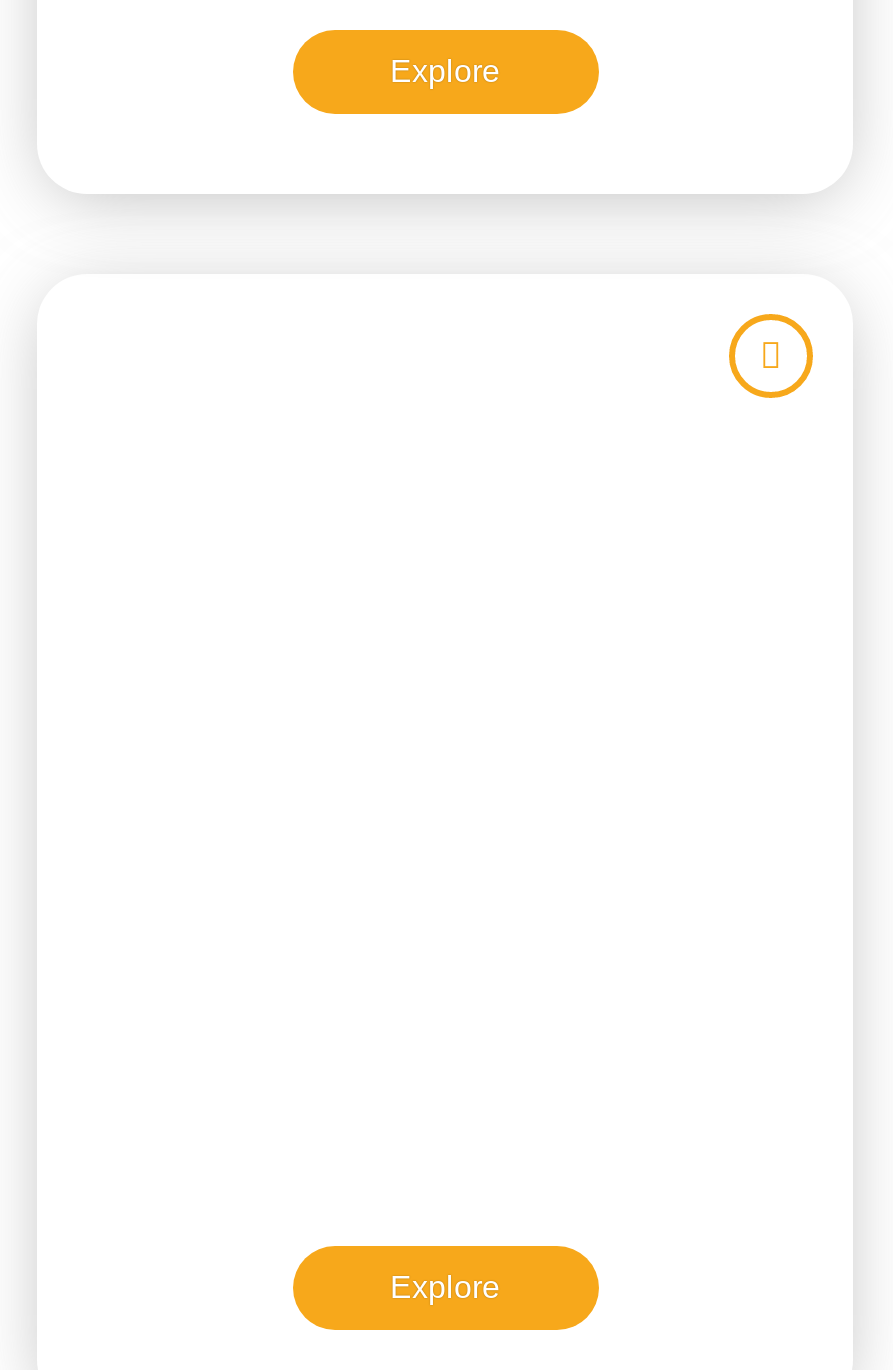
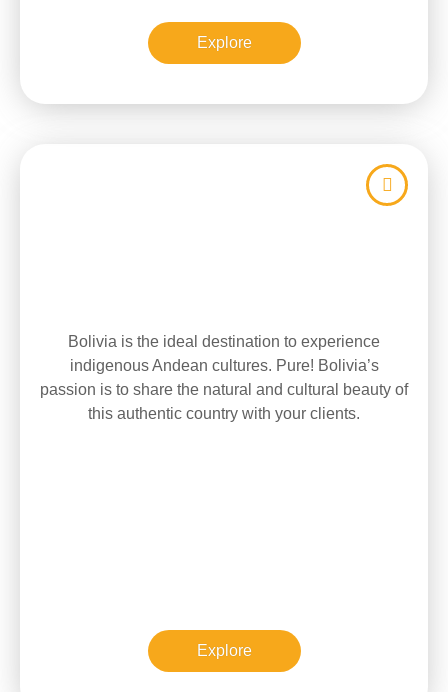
none -> [40,333,408,422] Bolivia is the ideal destination to experience | indigenous Andean cultures. Pure! Bolivia’s | passion is to share the natural and cultural beauty of | this authentic country with your clients.

